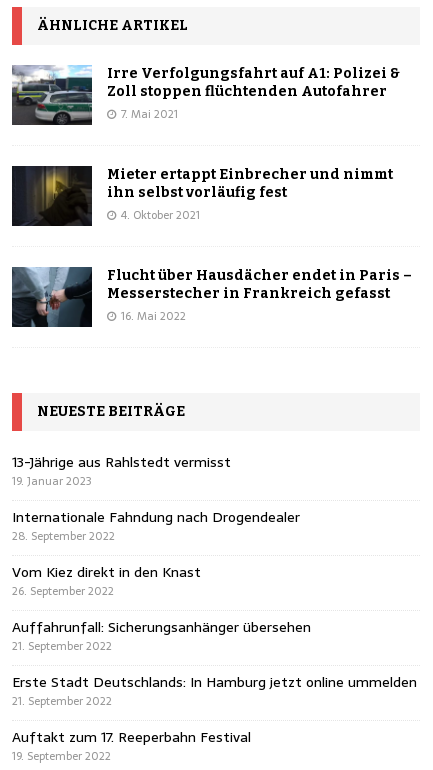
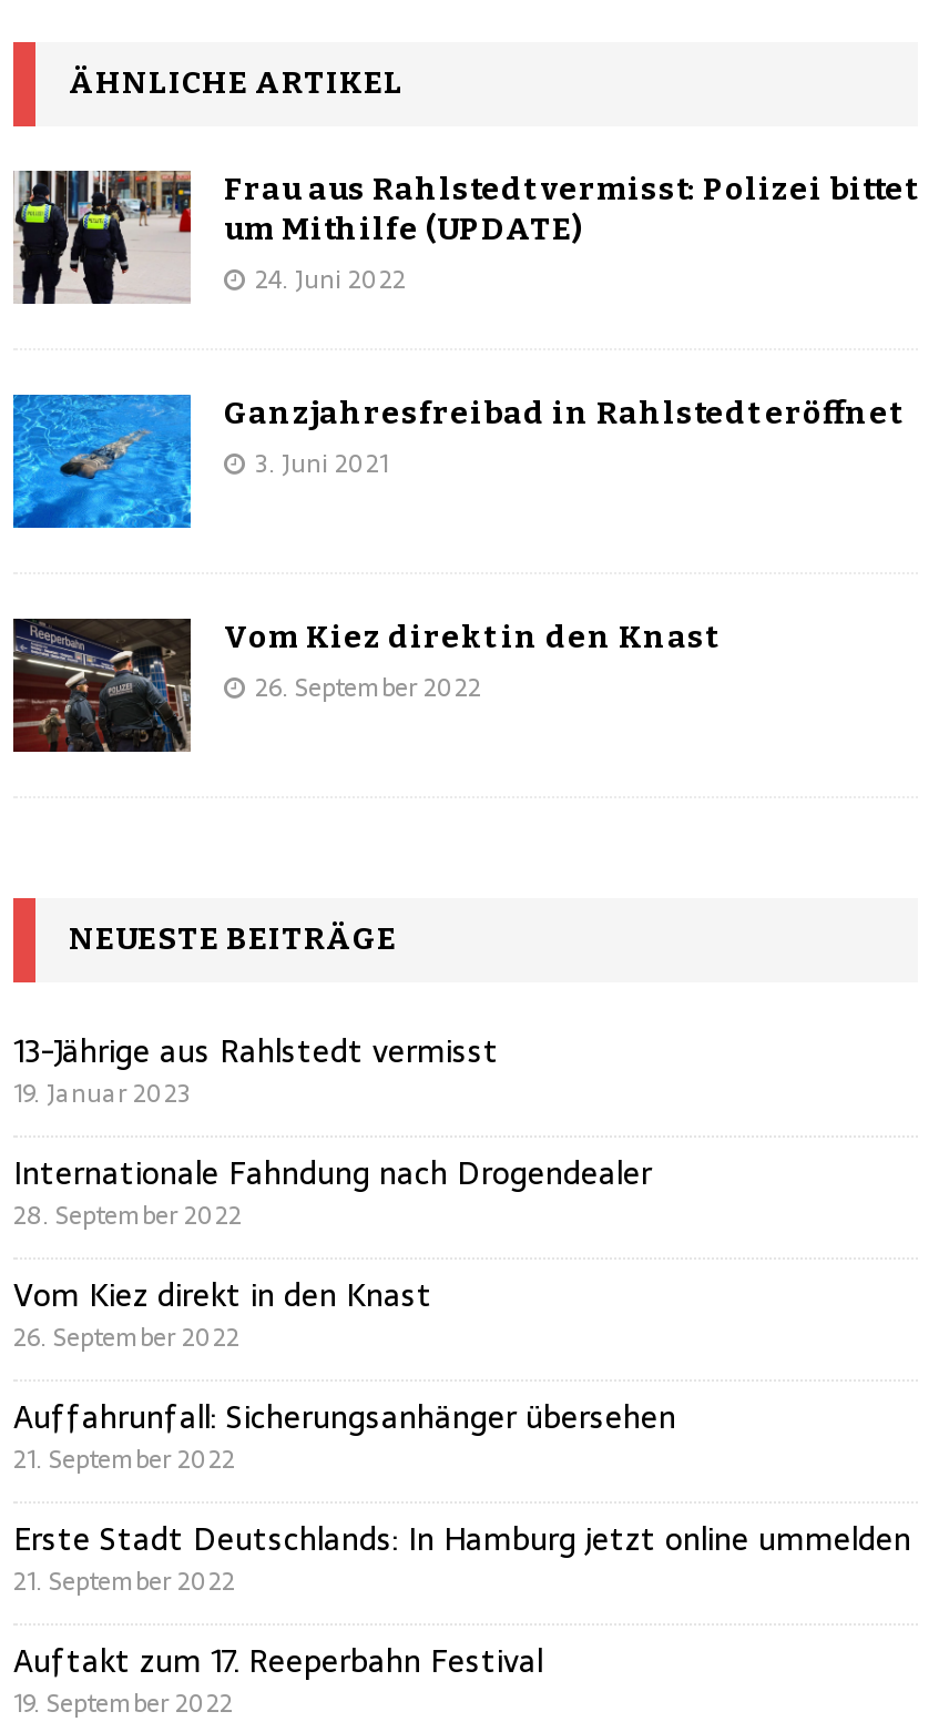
[11,65,400,126] [image] | Irre Verfolgungsfahrt auf A1: Polizei & | Zoll stoppen flüchtenden Autofahrer | 7. Mai 2021 -> [13,169,916,304] [image] | Frau aus Rahlstedt vermisst: Polizei bittet | um Mithilfe (UPDATE) | 24. Juni 2022
[11,165,393,227] [image] | Mieter ertappt Einbrecher und nimmt | ihn selbst vorläufig fest | 4. Oktober 2021 -> [11,393,900,530] [image] | Ganzjahresfreibad in Rahlstedt eröffnet | 3. Juni 2021
[12,266,412,328] [image] | Flucht über Hausdächer endet in Paris – | Messerstecher in Frankreich gefasst | 16. Mai 2022 -> [11,617,716,754] [image] | Vom Kiez direkt in den Knast | 26. September 2022

